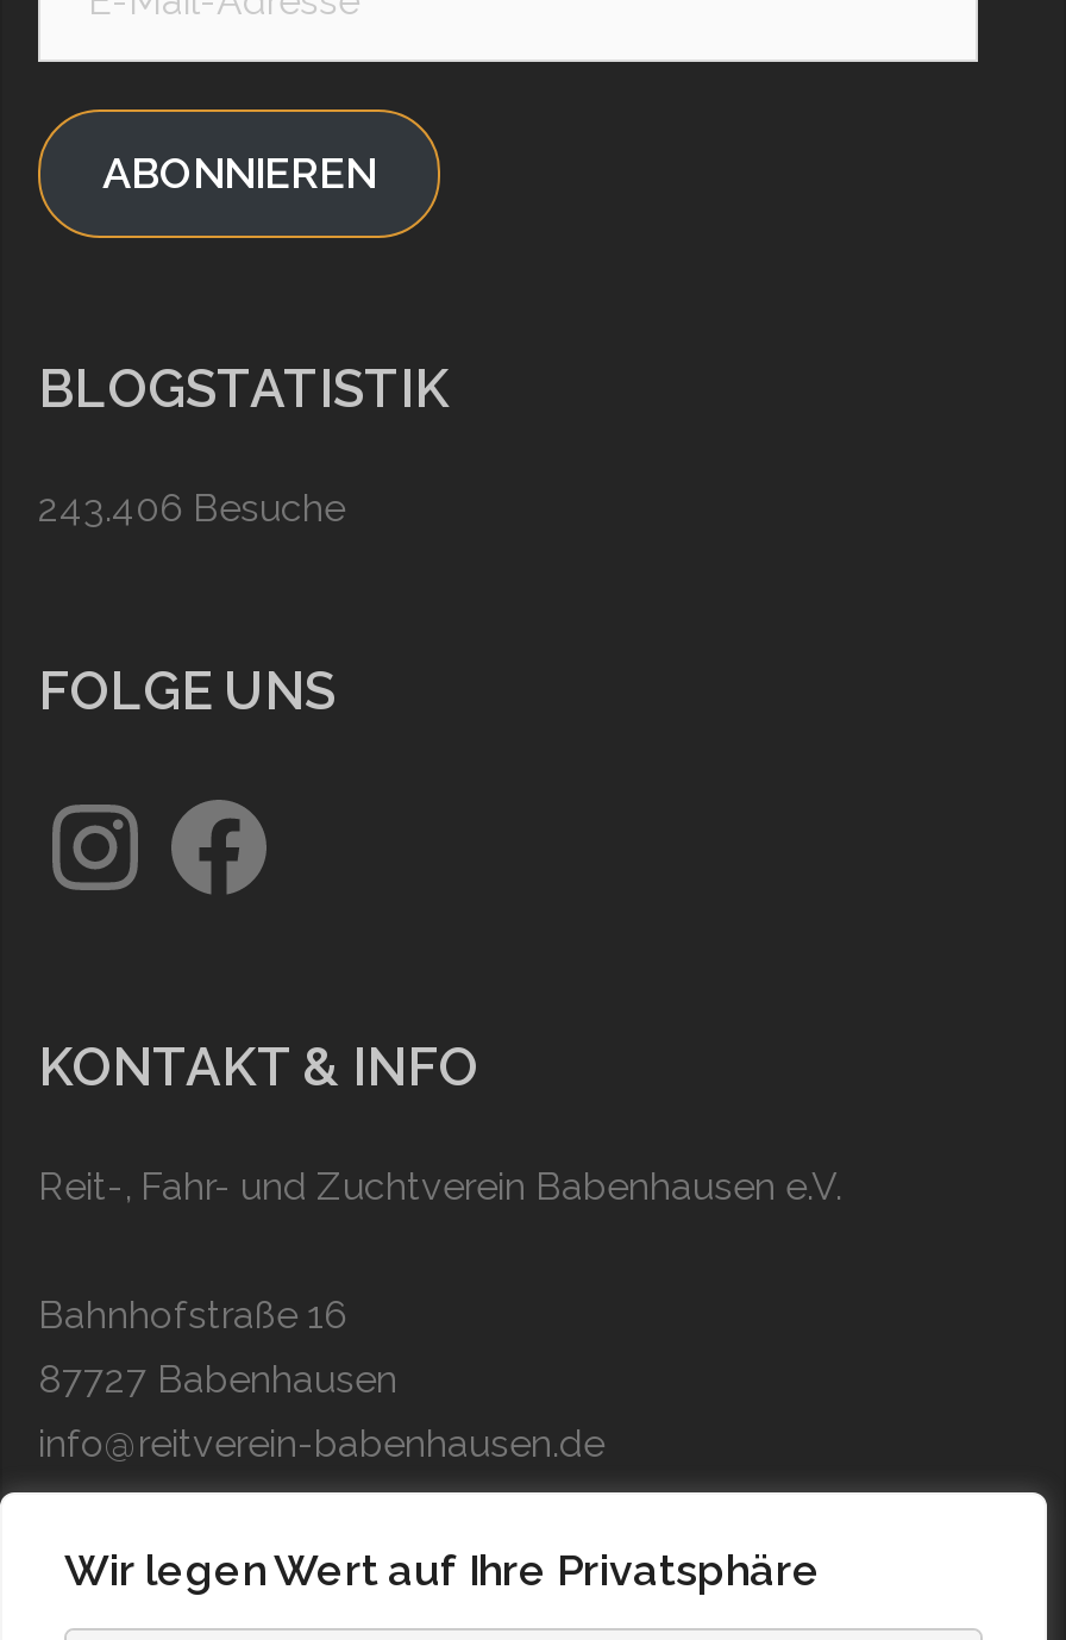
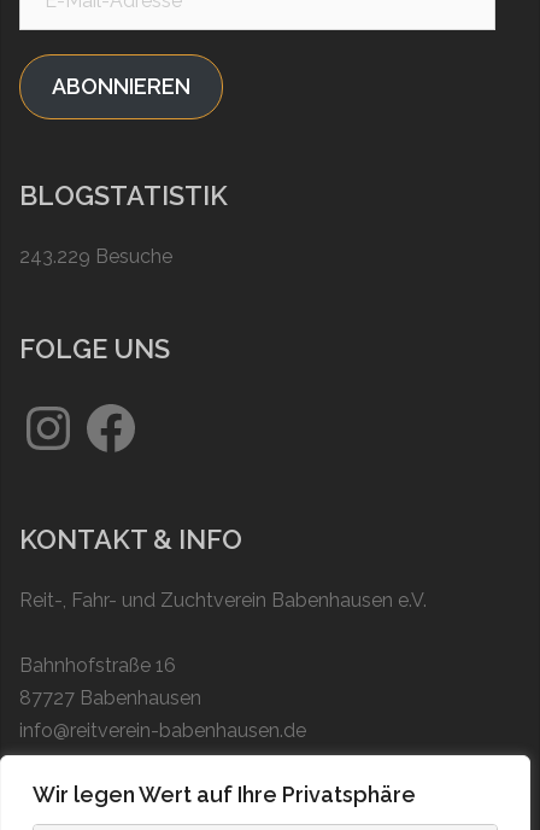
[38,484,345,529] 243.406 Besuche -> [19,245,172,268] 243.229 Besuche

